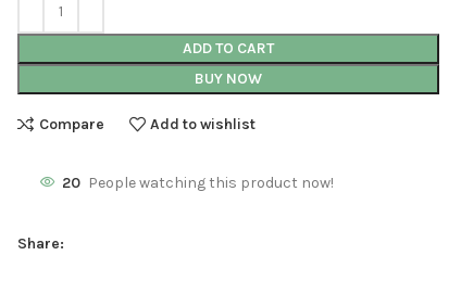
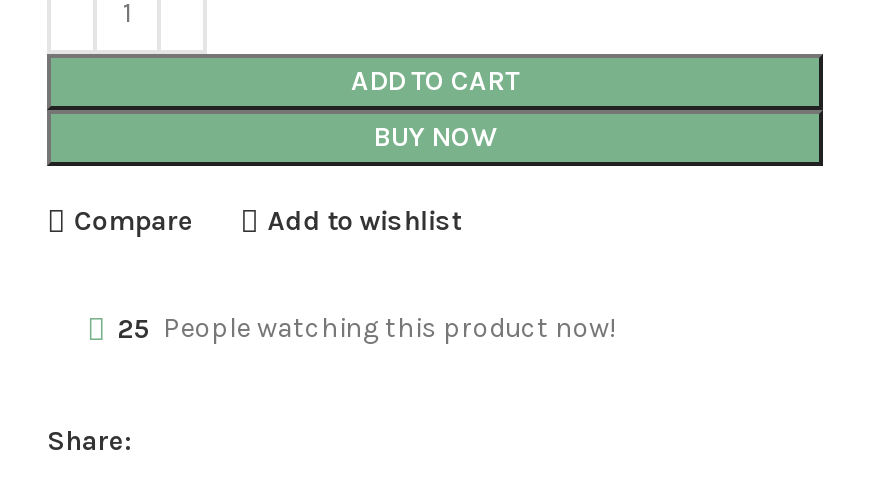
[62,173,334,192] 20 People watching this product now! -> [117,311,615,345] 25 People watching this product now!

